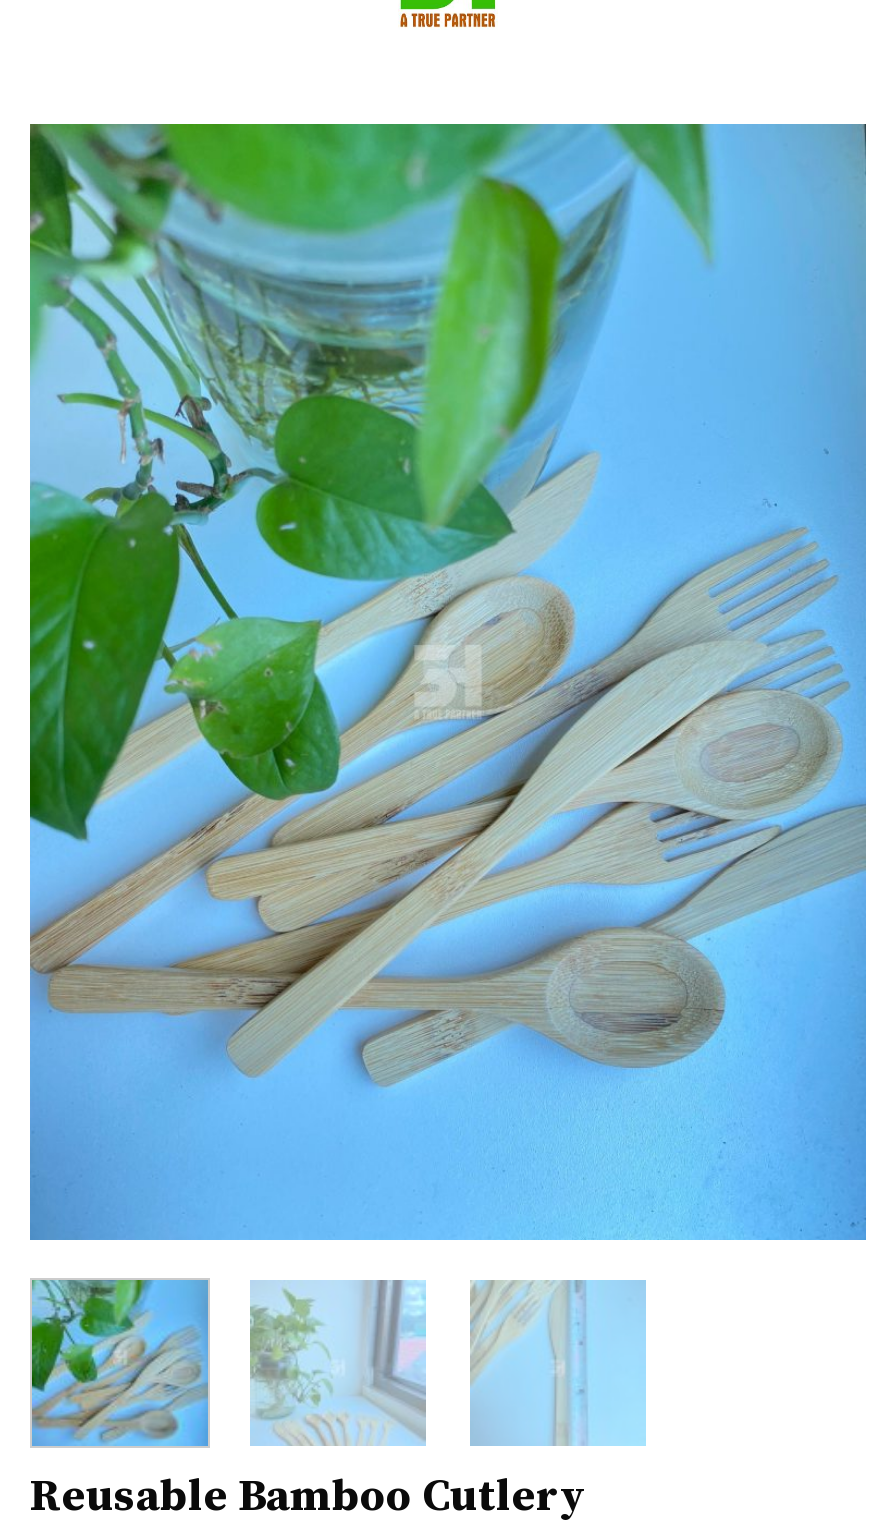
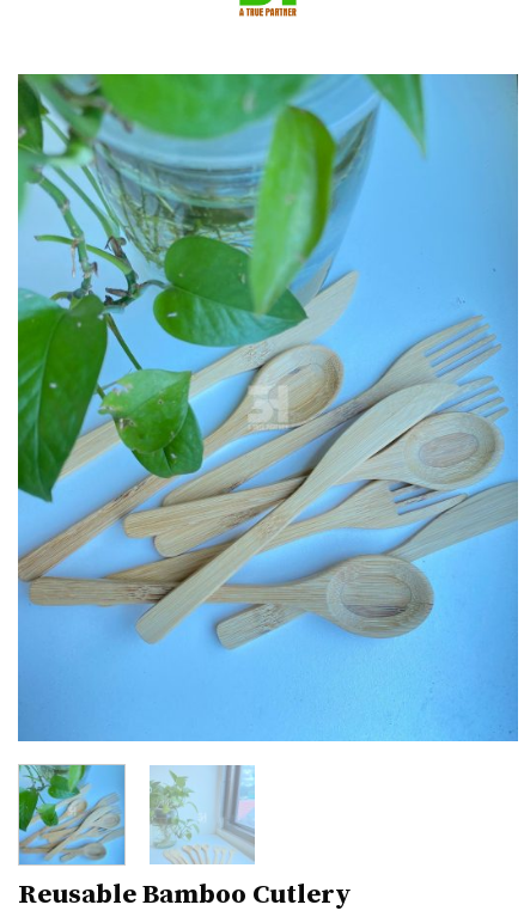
[468,1278,648,1448] [image] -> none

